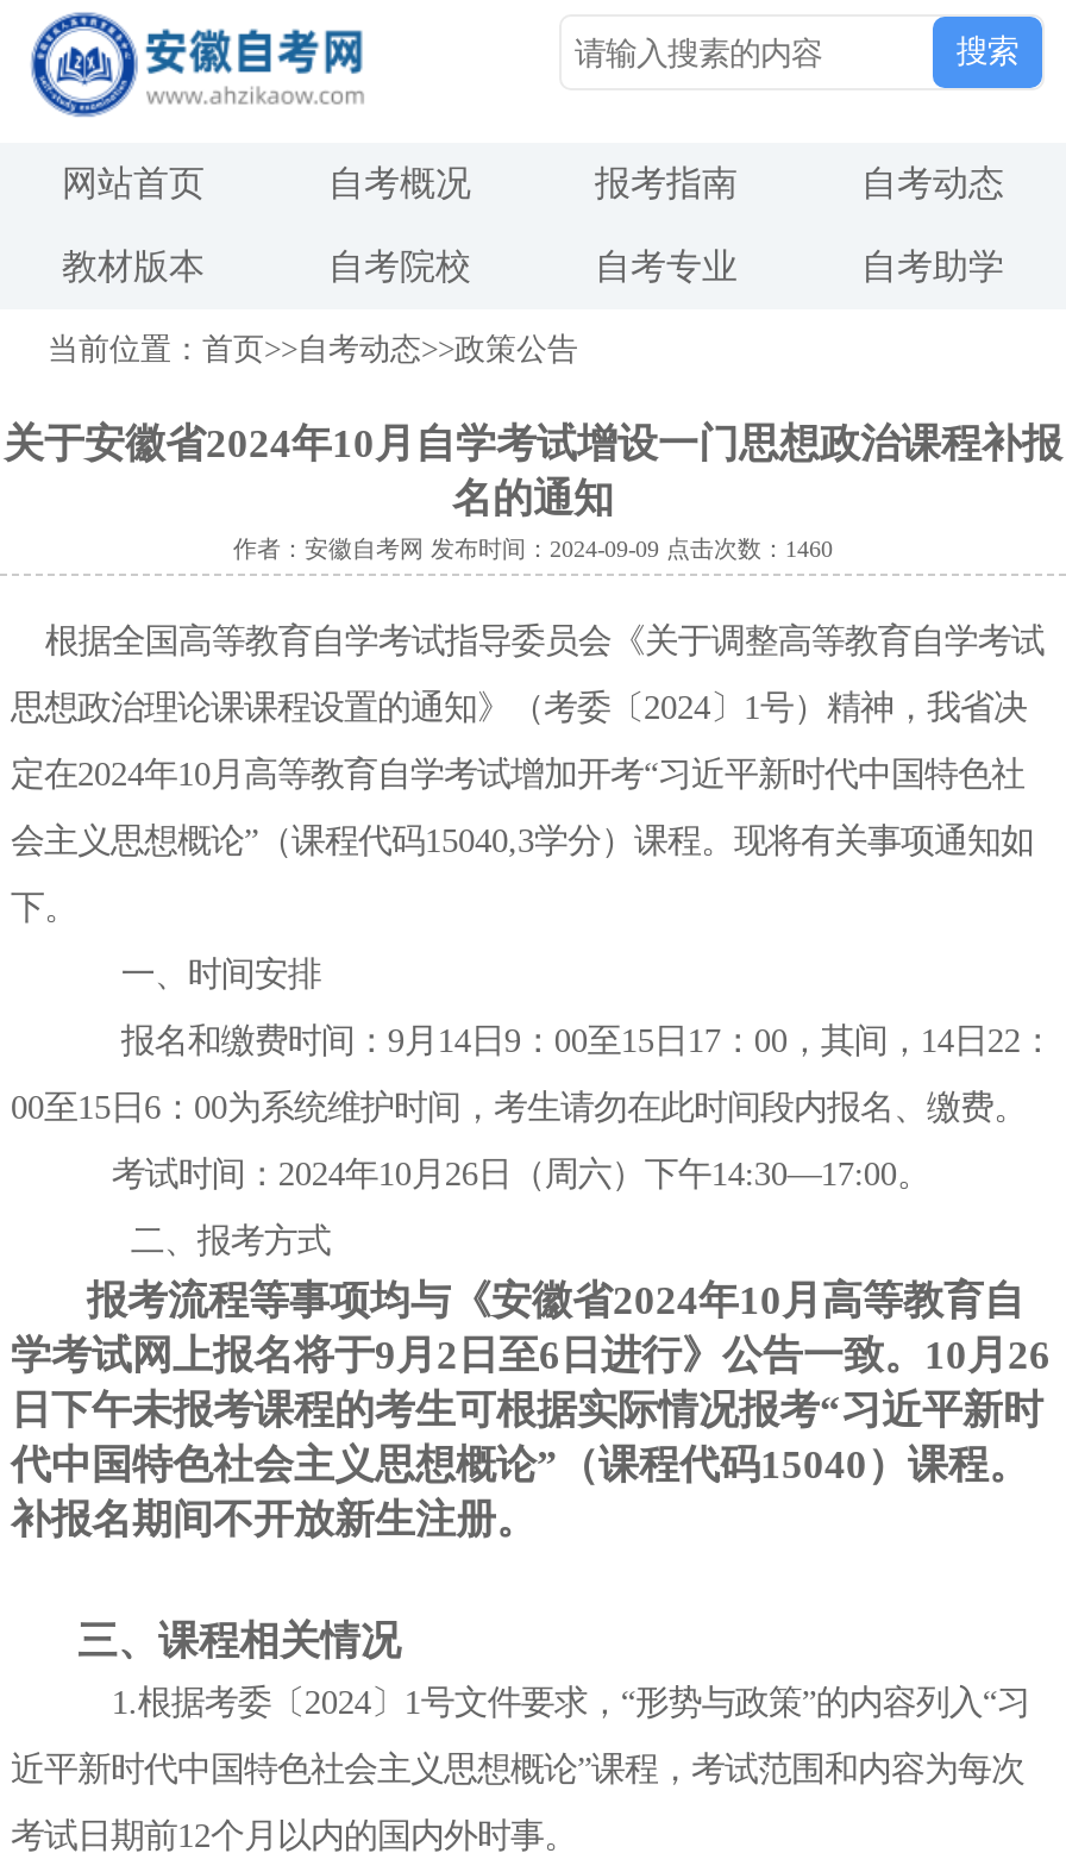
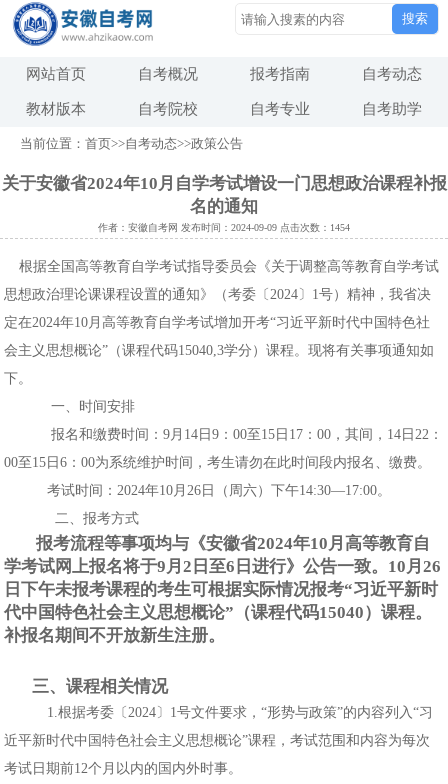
[233,535,833,561] 作者：安徽自考网 发布时间：2024-09-09 点击次数：1460 -> [98,222,350,233] 作者：安徽自考网 发布时间：2024-09-09 点击次数：1454

